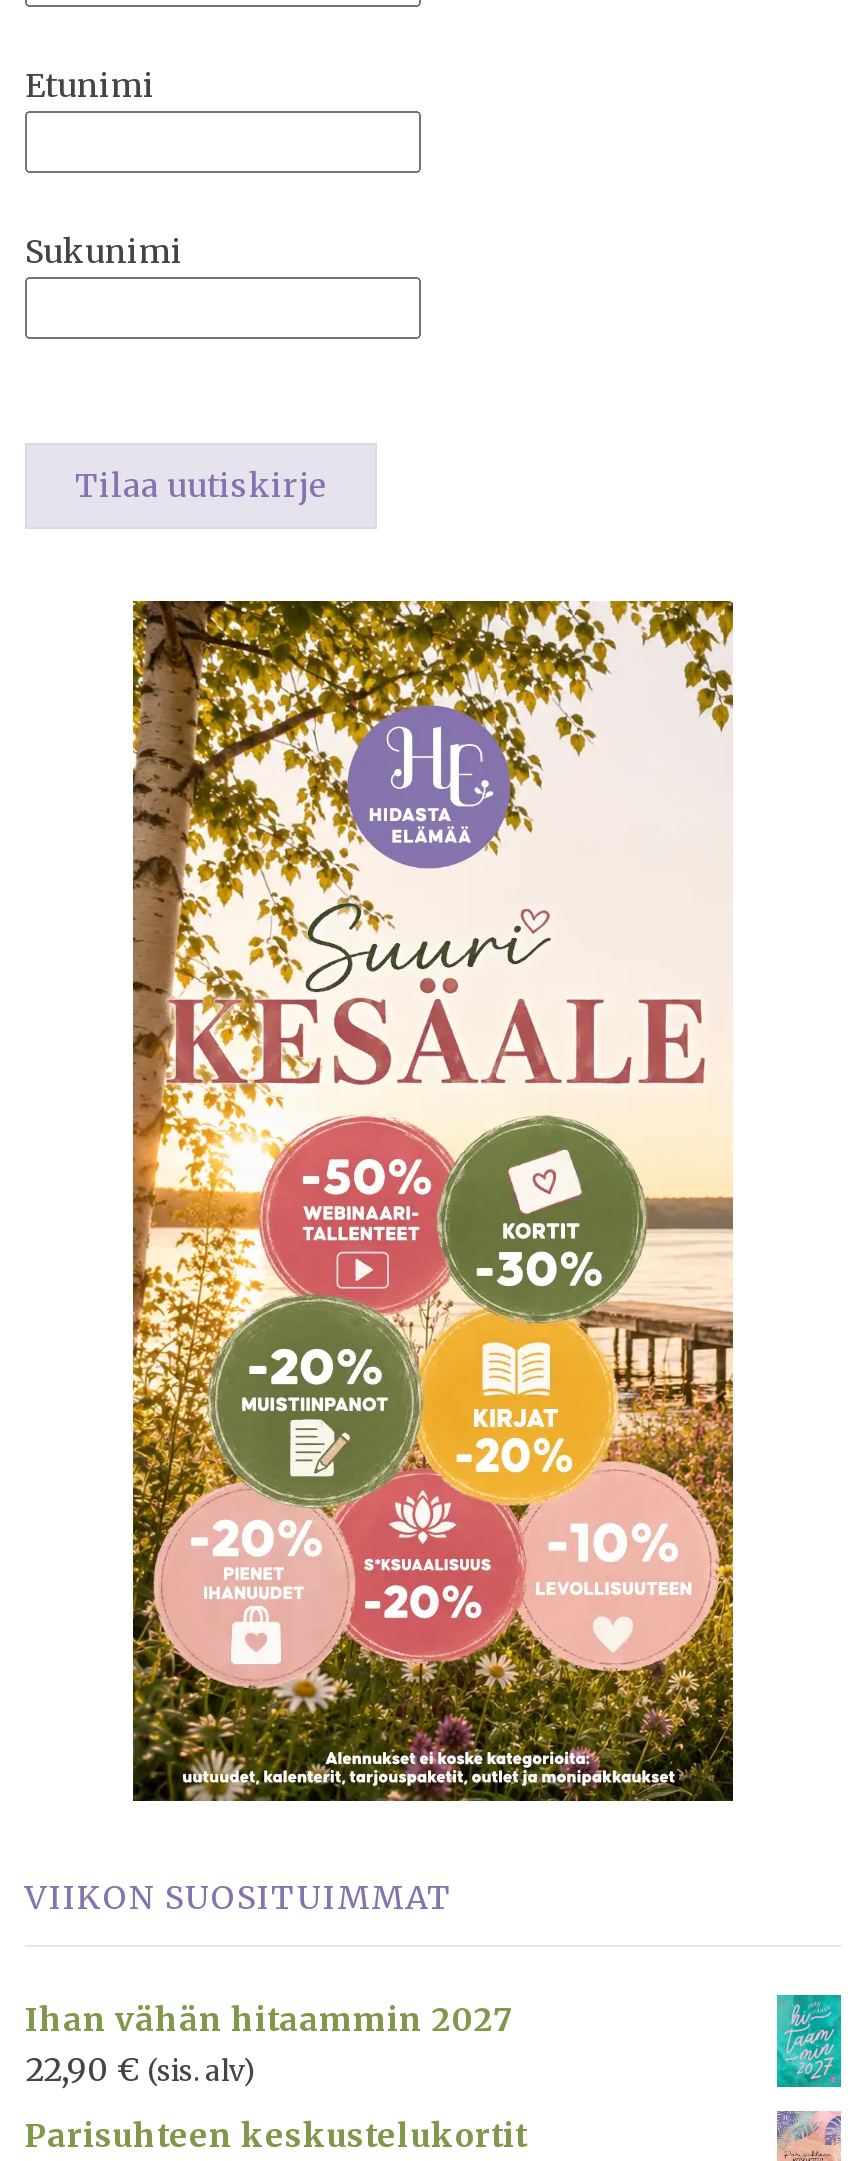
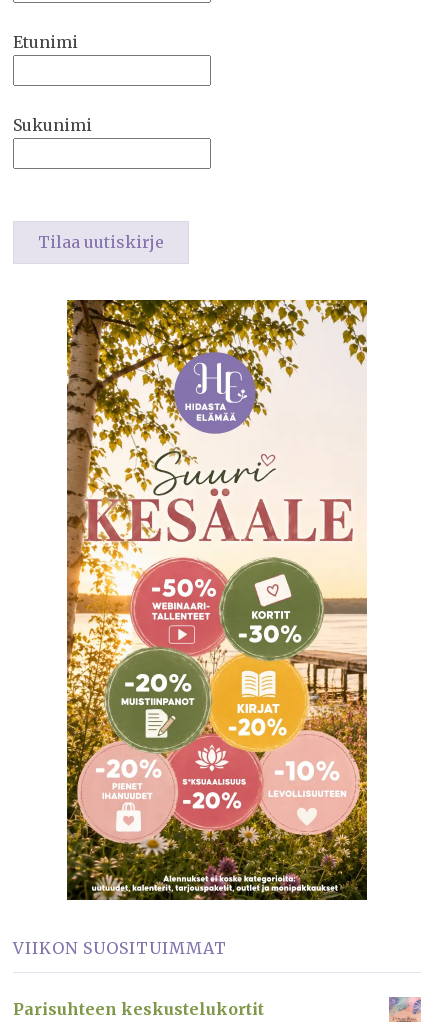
[25,1999,513,2089] Ihan vähän hitaammin 2027 | 22,90 € (sis. alv) -> none
[775,1993,843,2089] [image] -> none

